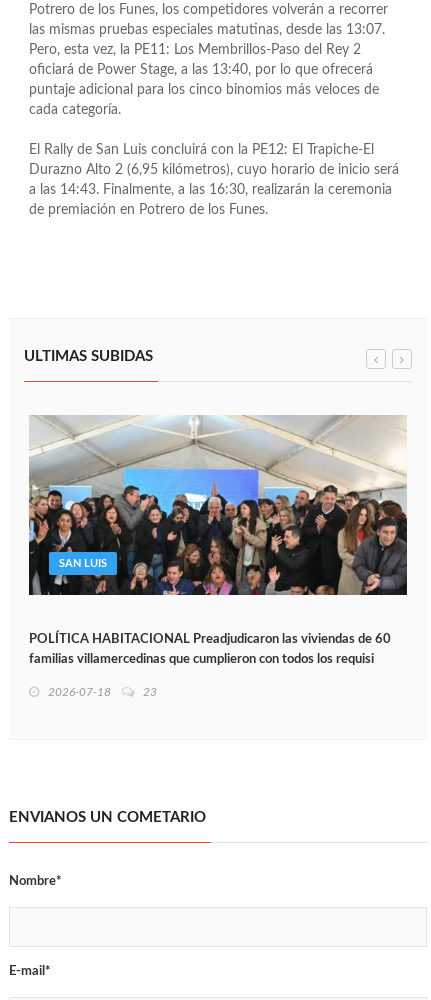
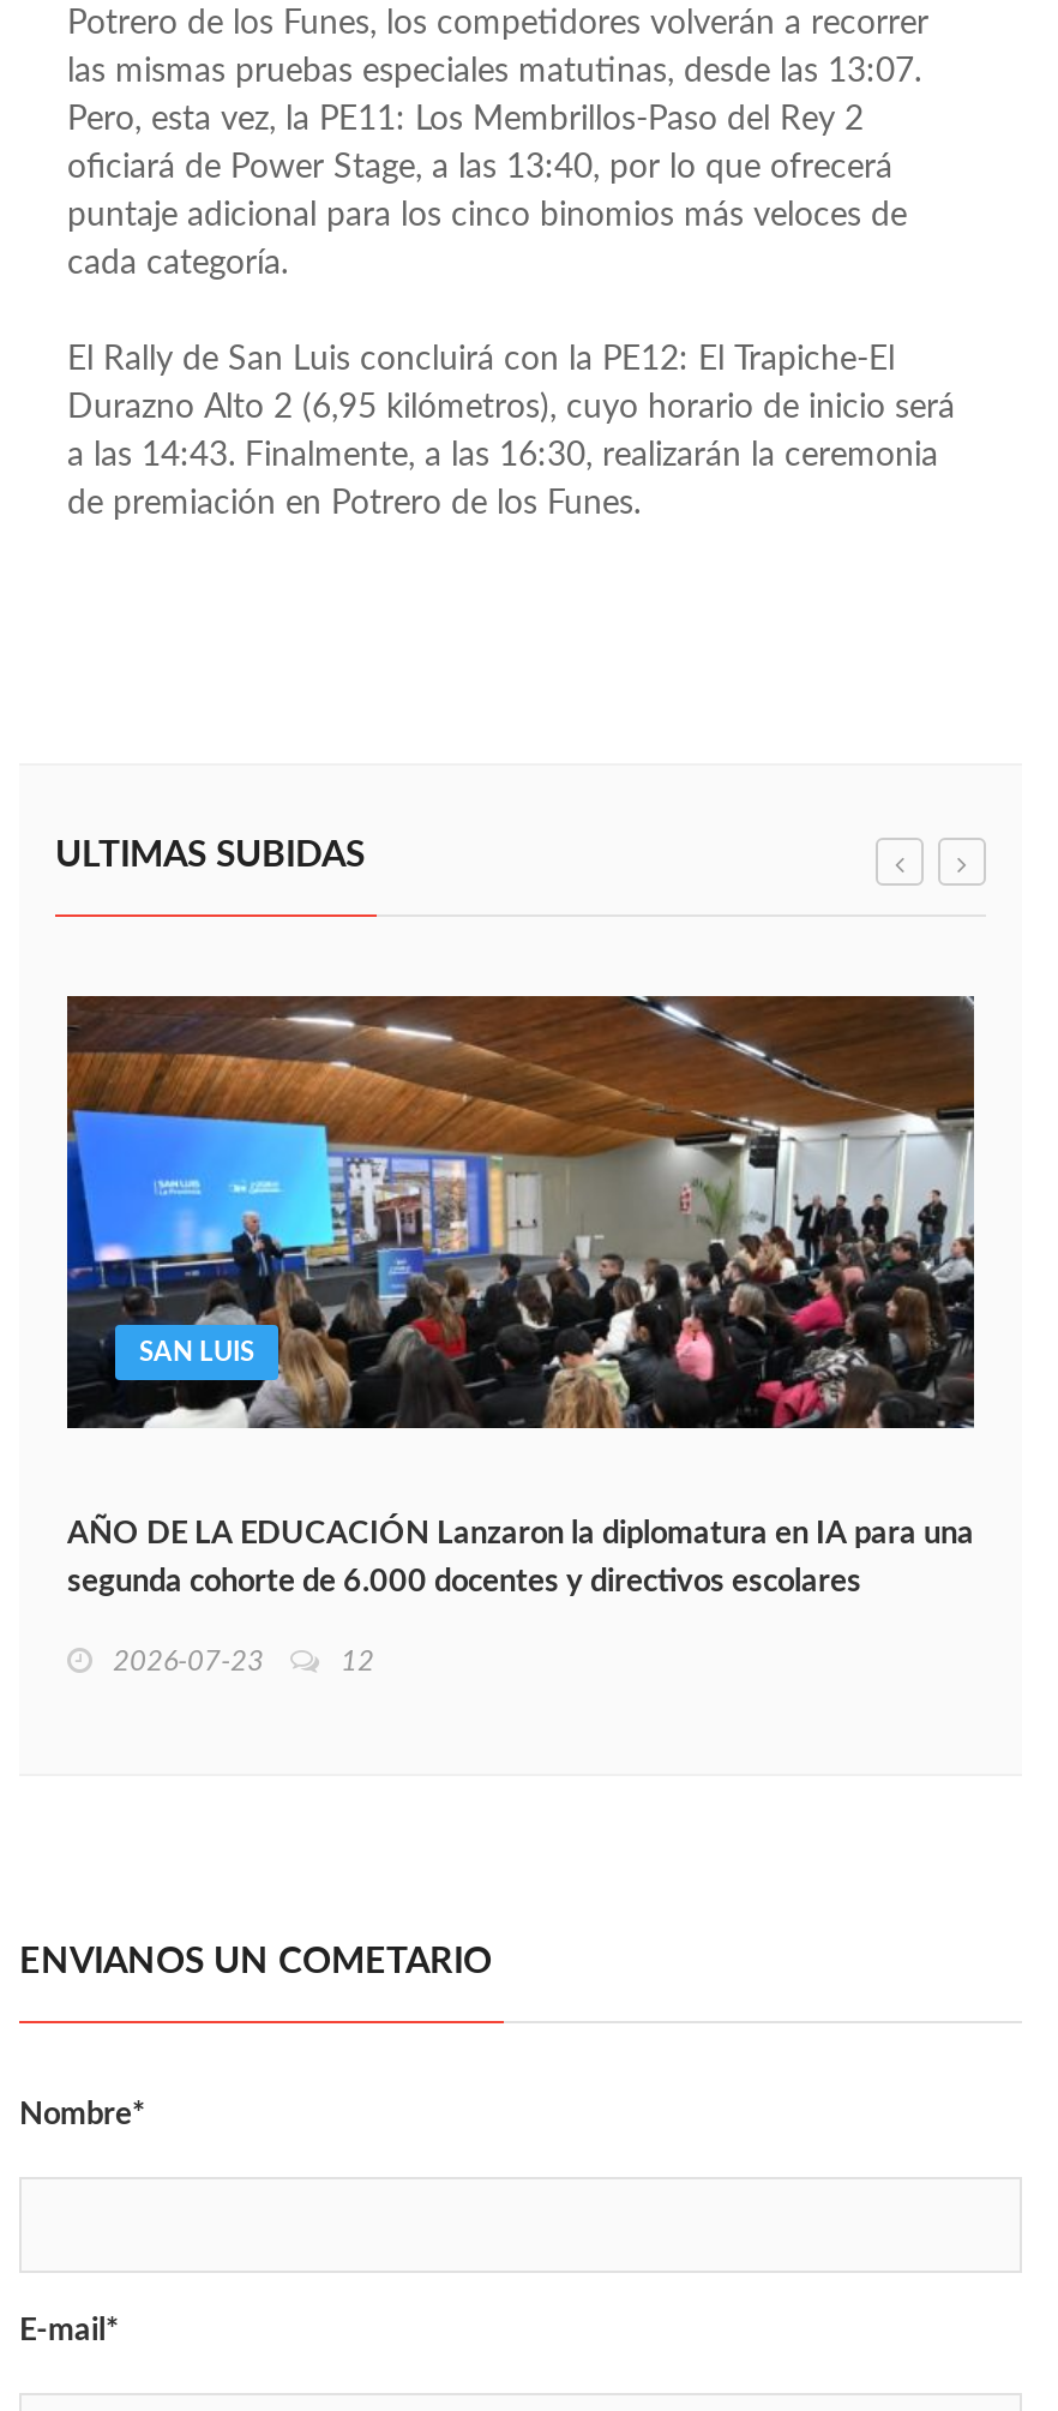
[28,415,407,646] [image] | POLÍTICA HABITACIONAL Preadjudicaron las viviendas de 60 -> [65,994,976,1550] [image] | AÑO DE LA EDUCACIÓN Lanzaron la diplomatura en IA para una
[29,653,374,666] familias villamercedinas que cumplieron con todos los requisi -> [67,1566,861,1598] segunda cohorte de 6.000 docentes y directivos escolares
[48,686,157,698] 2026-07-18 | 23 -> [113,1646,374,1674] 2026-07-23 | 12

